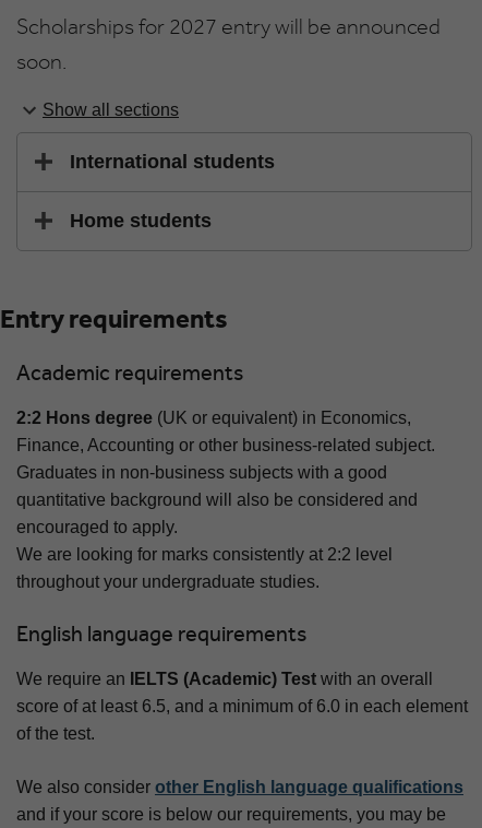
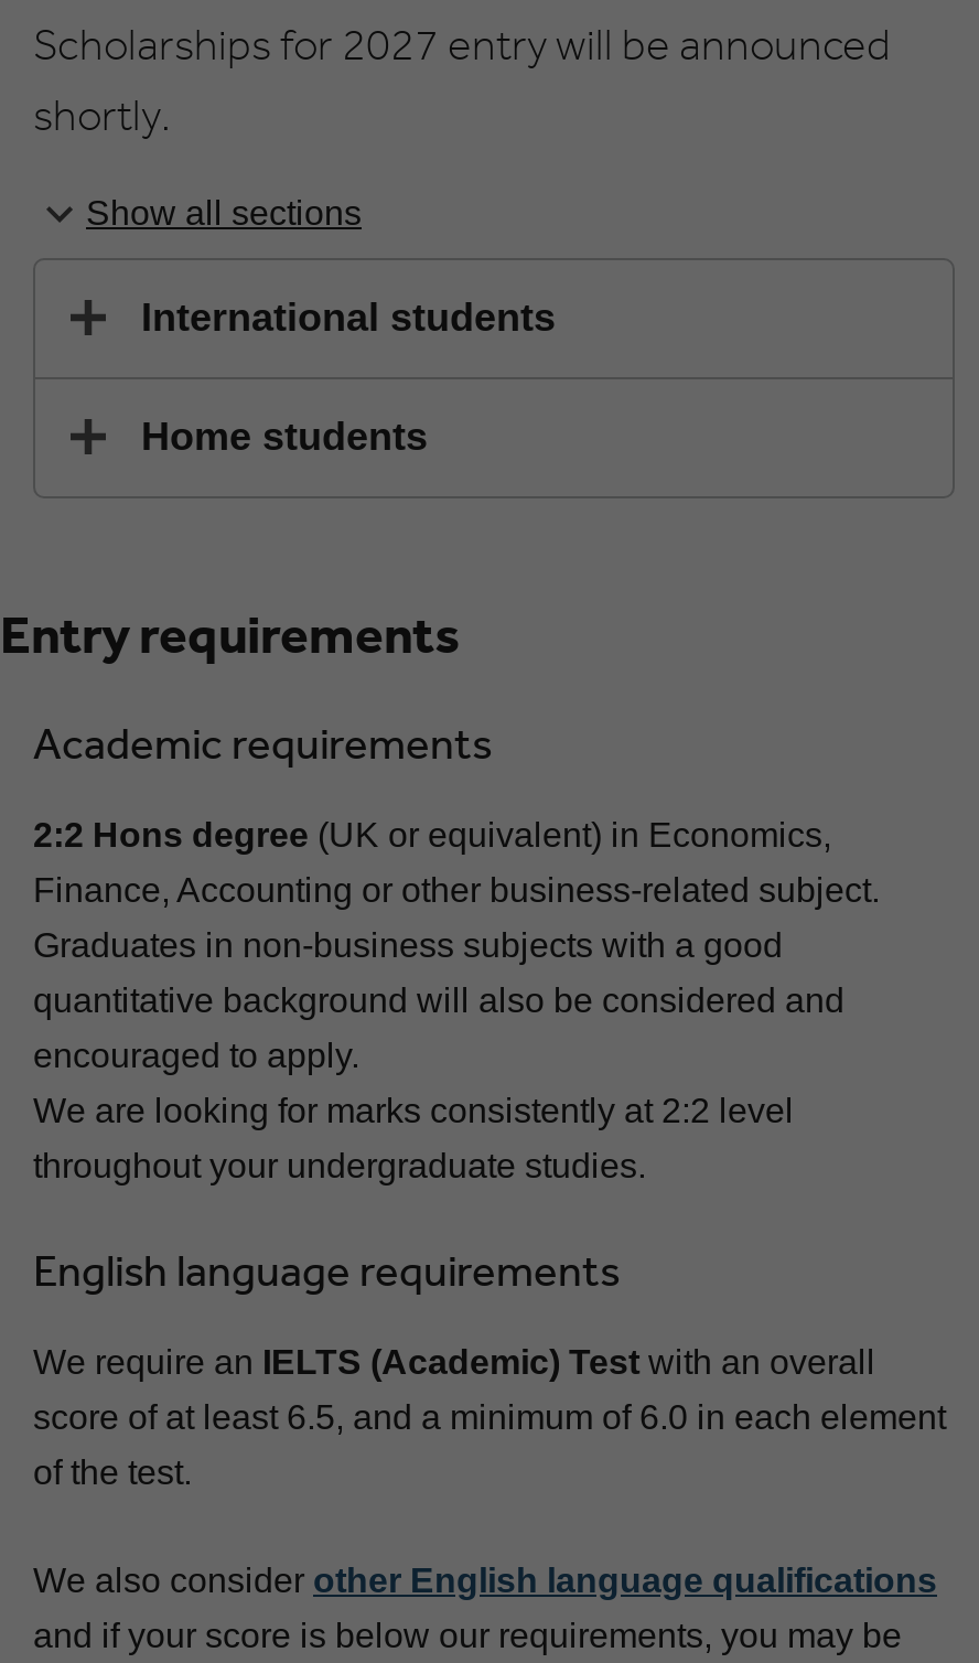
[16,49,67,74] soon. -> [33,90,170,140] shortly.

